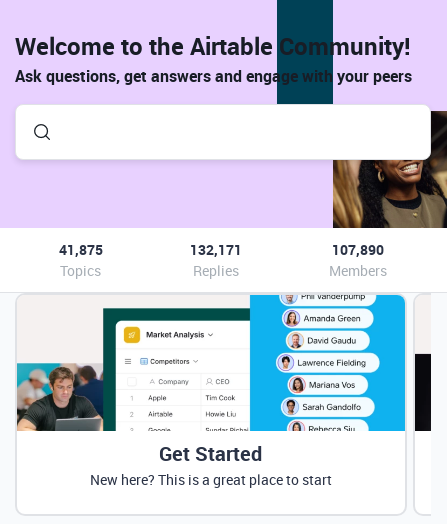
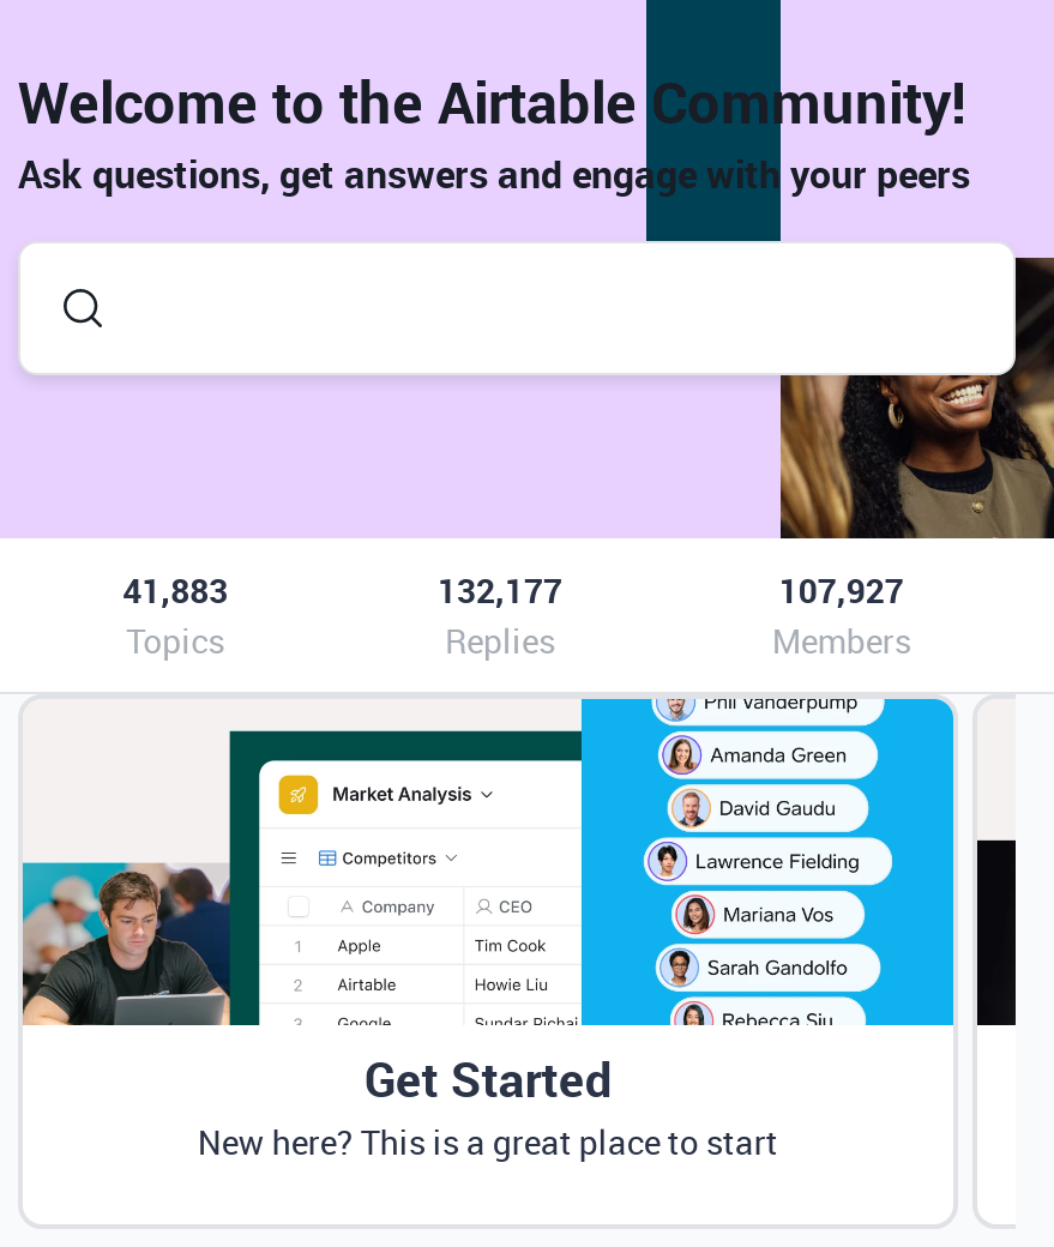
[59,240,103,259] 41,875 -> [123,567,228,613] 41,883
[190,240,242,259] 132,171 -> [438,567,562,613] 132,177
[332,240,384,259] 107,890 -> [779,567,904,613] 107,927

